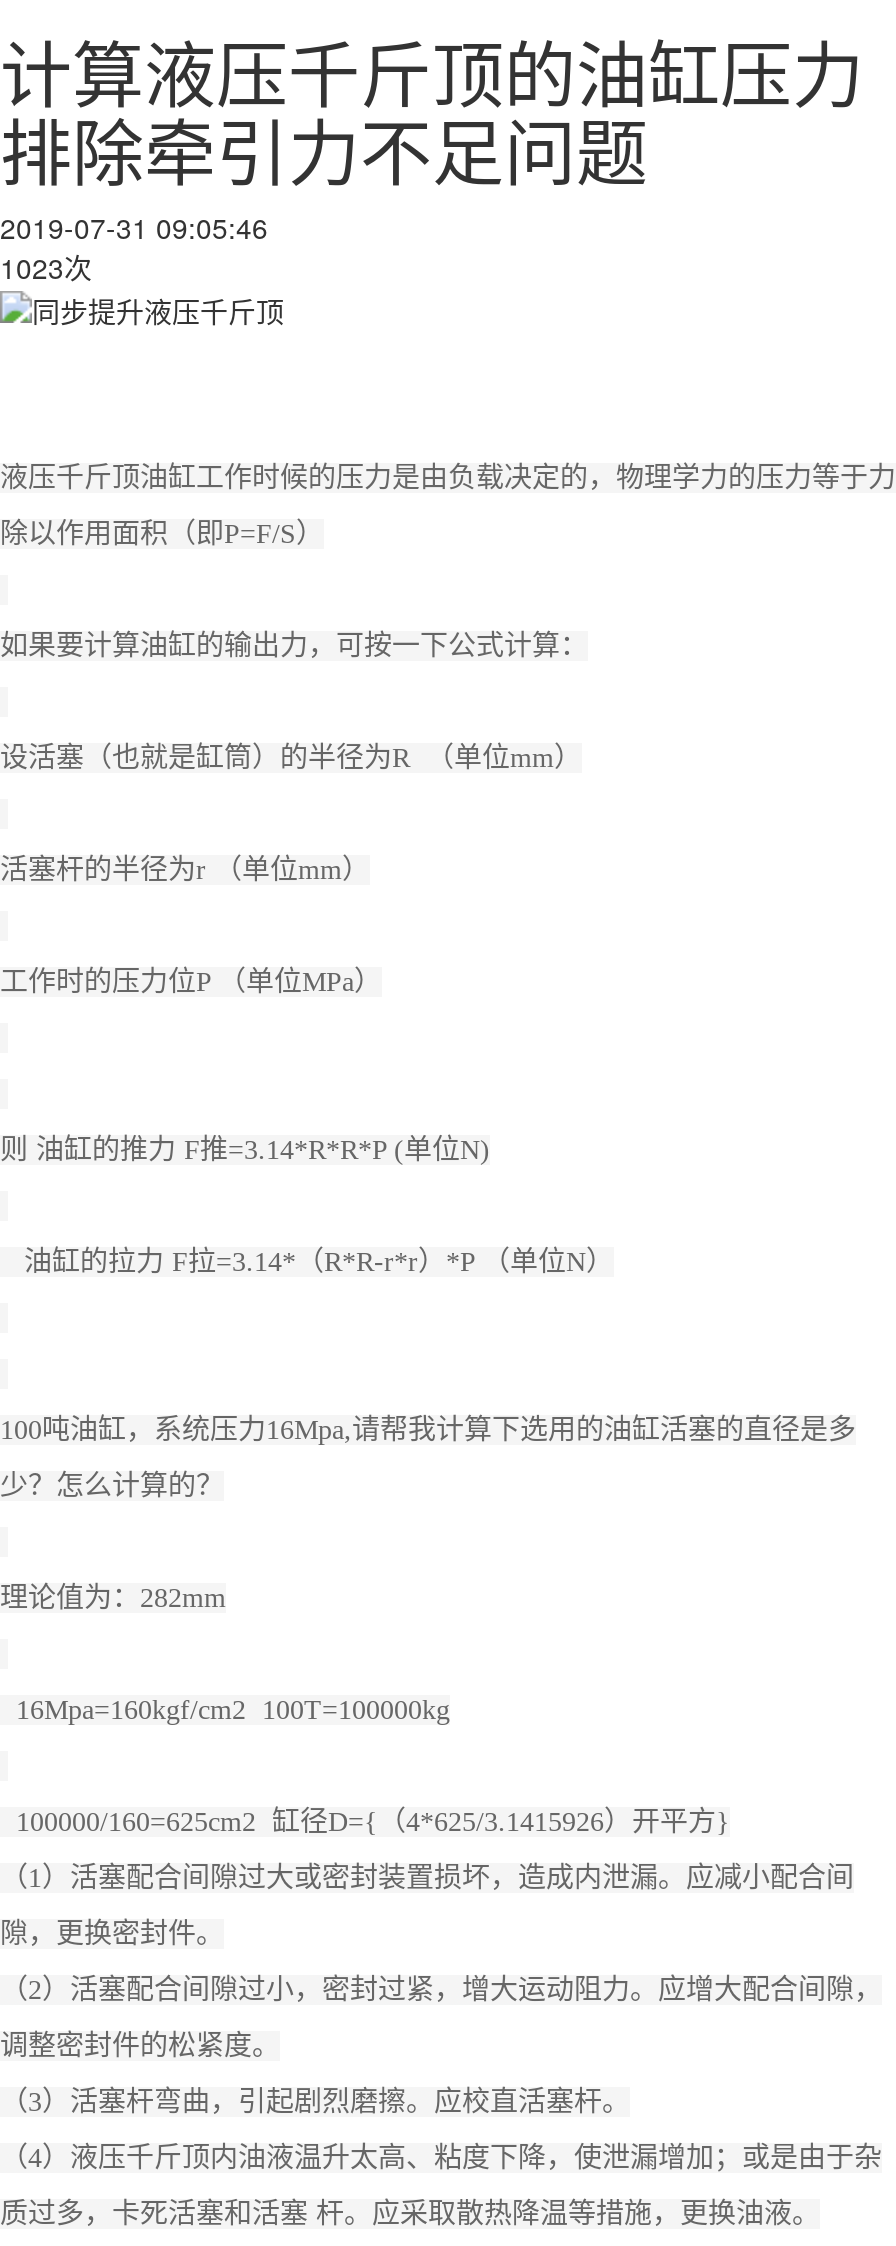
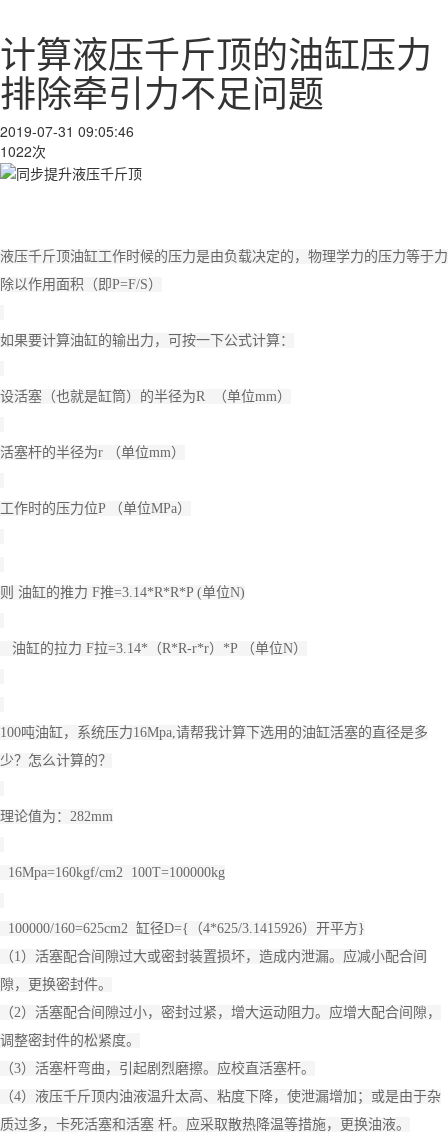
[0,247,92,287] 1023次 -> [0,141,46,161] 1022次

